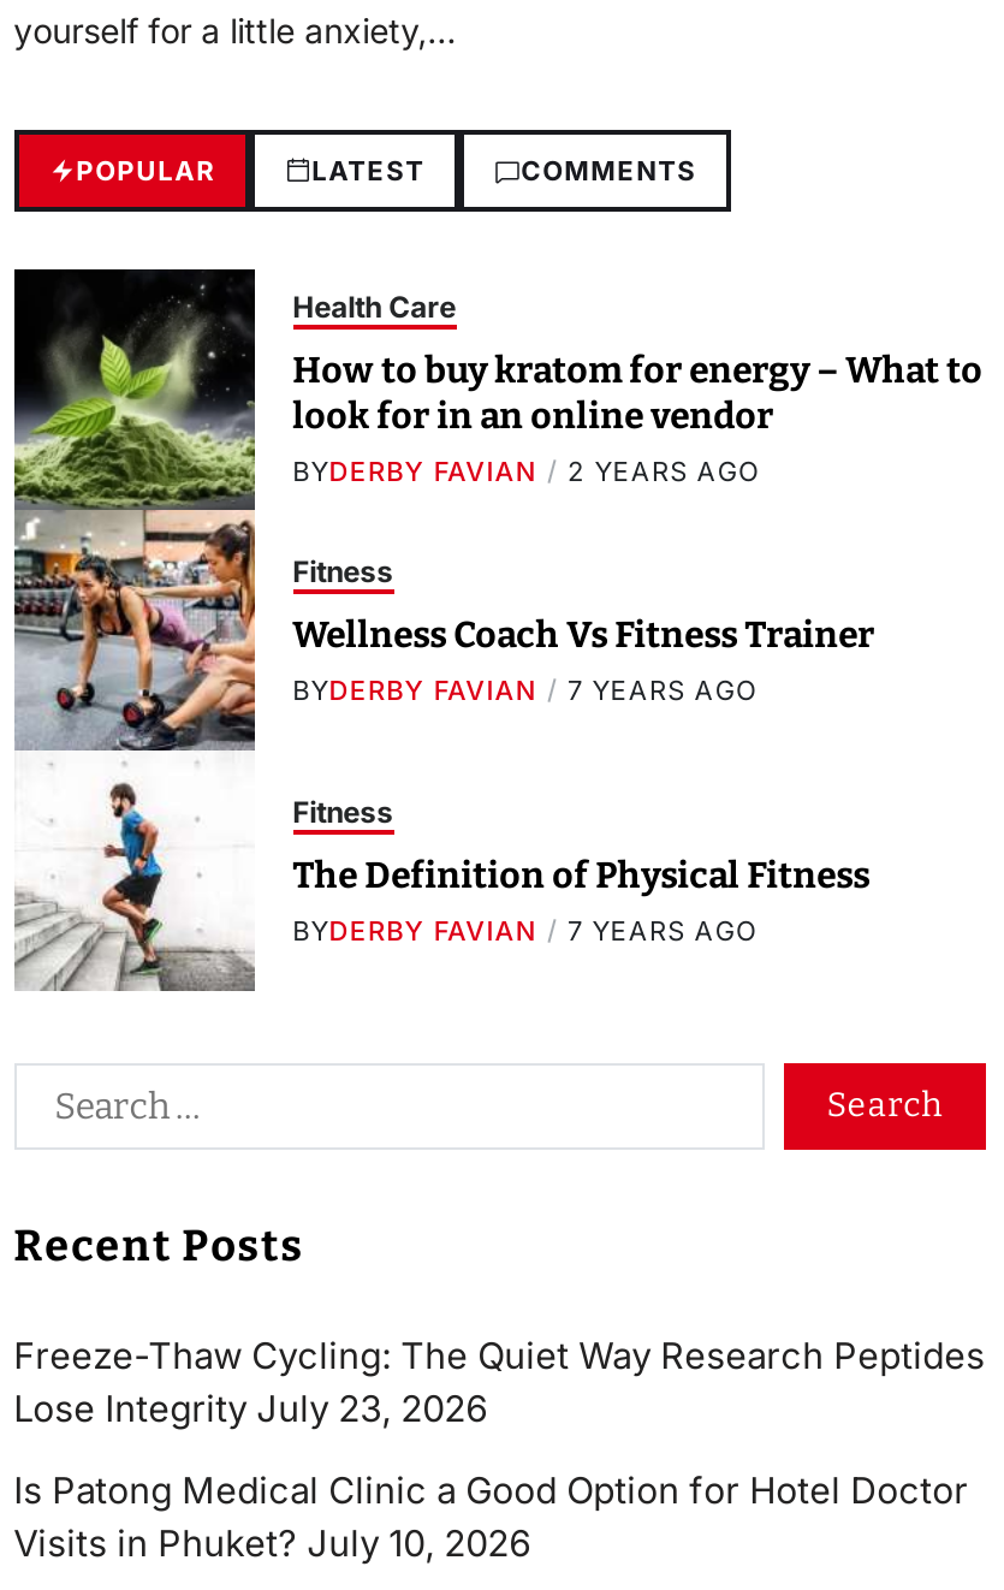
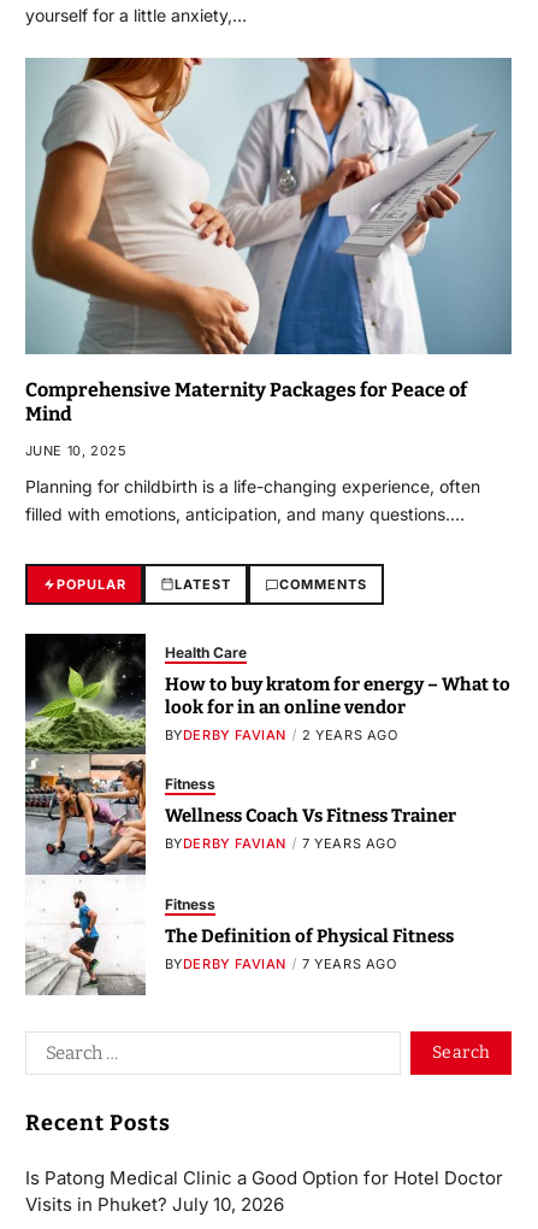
none -> [24,57,513,524] [image] | Comprehensive Maternity Packages for Peace of | Mind | JUNE 10, 2025 | Planning for childbirth is a life-changing experience, often | filled with emotions, anticipation, and many questions.…
moved [10,154,983,1272] -> [23,576,510,1136]: [image] | POPULAR | LATEST | ... | 7 YEARS AGO | Recent Posts
[13,1333,985,1431] Freeze-Thaw Cycling: The Quiet Way Research Peptides | Lose Integrity July 23, 2026 -> none

